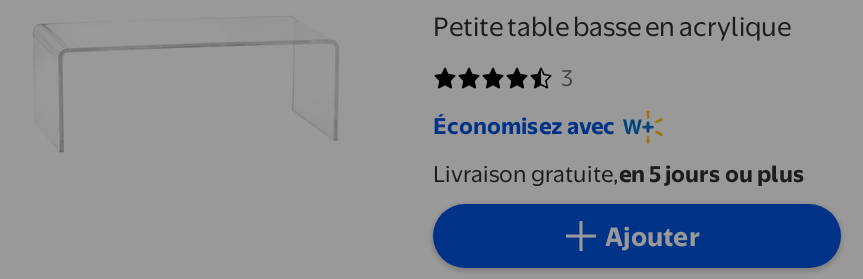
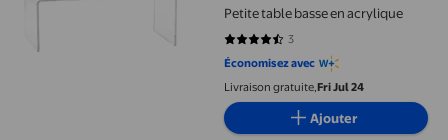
[433,160,805,188] Livraison gratuite,en 5 jours ou plus -> [224,80,364,94] Livraison gratuite,Fri Jul 24

